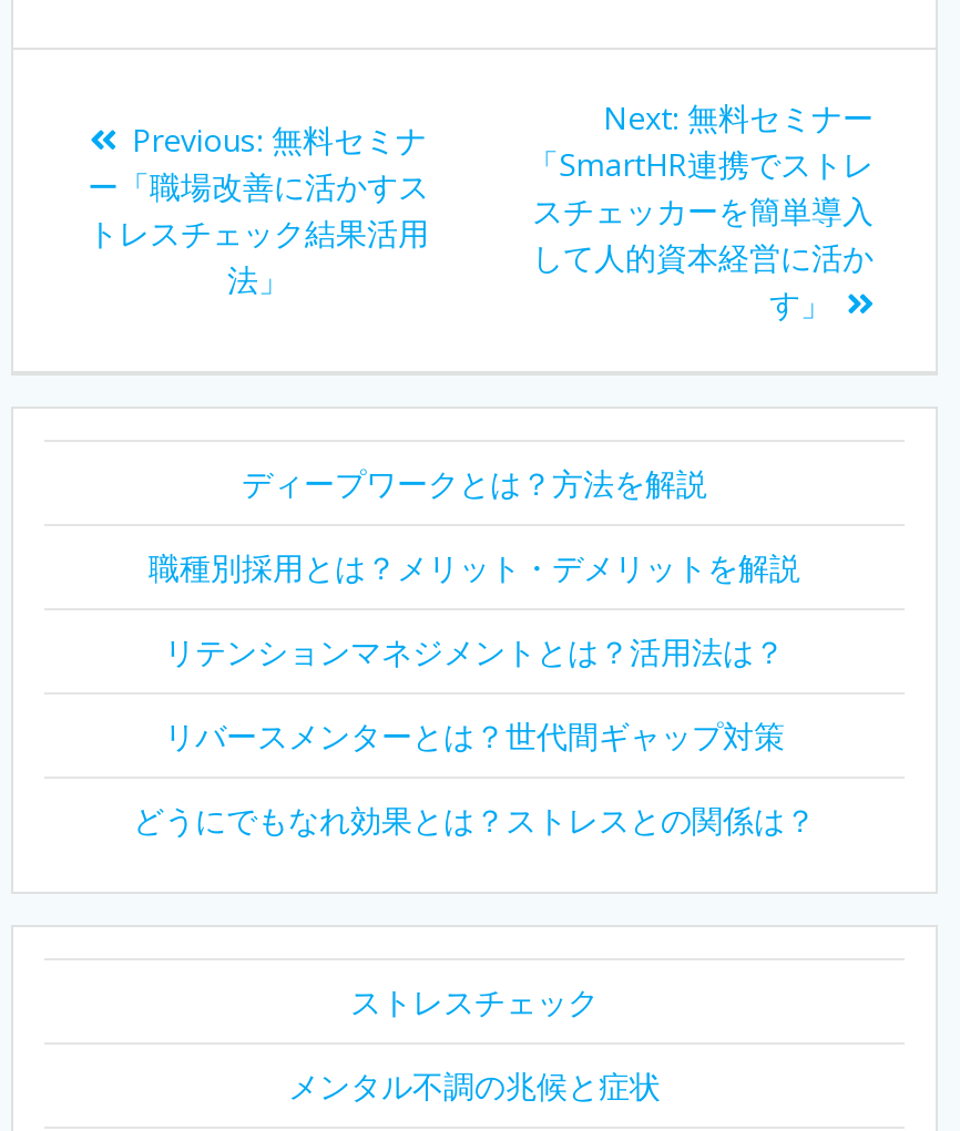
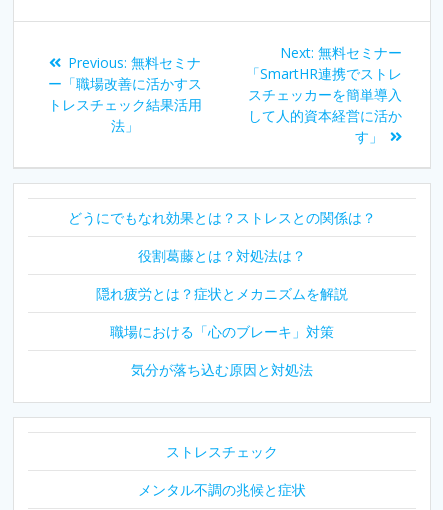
[149,461,800,755] ディープワークとは？方法を解説 | 職種別採用とは？メリット・デメリットを解説 | リテンションマネジメントとは？活用法は？ | リバースメンターとは？世代間ギャップ対策 -> none
none -> [96,245,348,378] 役割葛藤とは？対処法は？ | 隠れ疲労とは？症状とメカニズムを解説 | 職場における「心のブレーキ」対策 | 気分が落ち込む原因と対処法
moved [133,798,816,840] -> [68,207,376,226]: どうにでもなれ効果とは？ストレスとの関係は？

